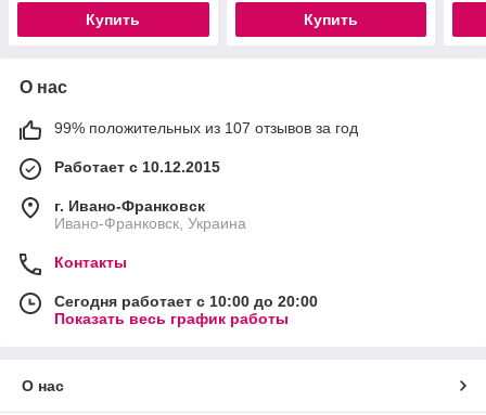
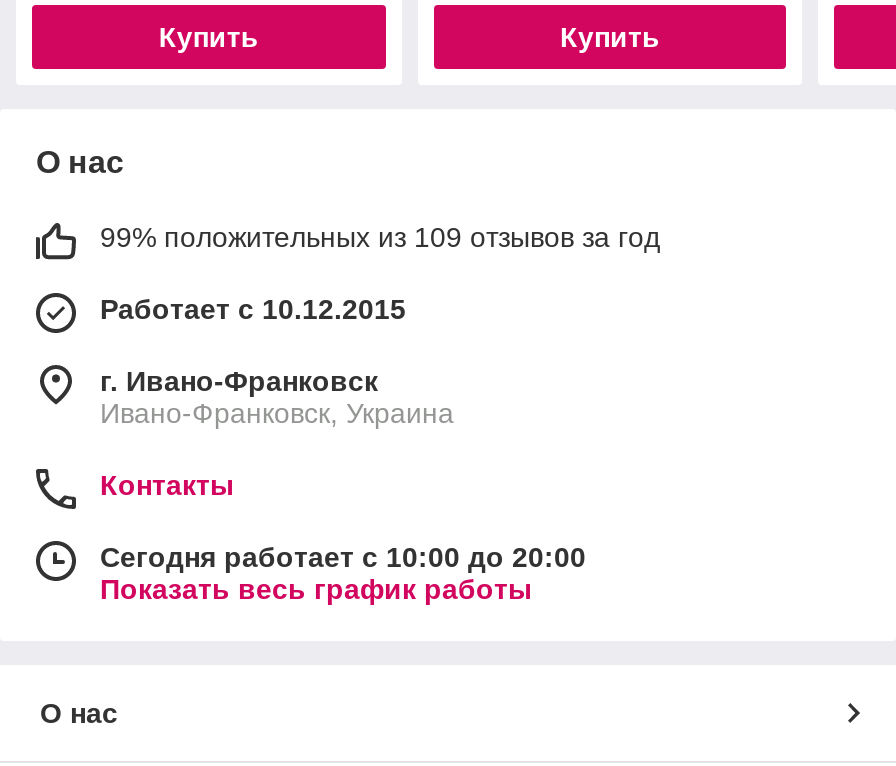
[54,120,358,137] 99% положительных из 107 отзывов за год -> [100,222,660,254] 99% положительных из 109 отзывов за год

